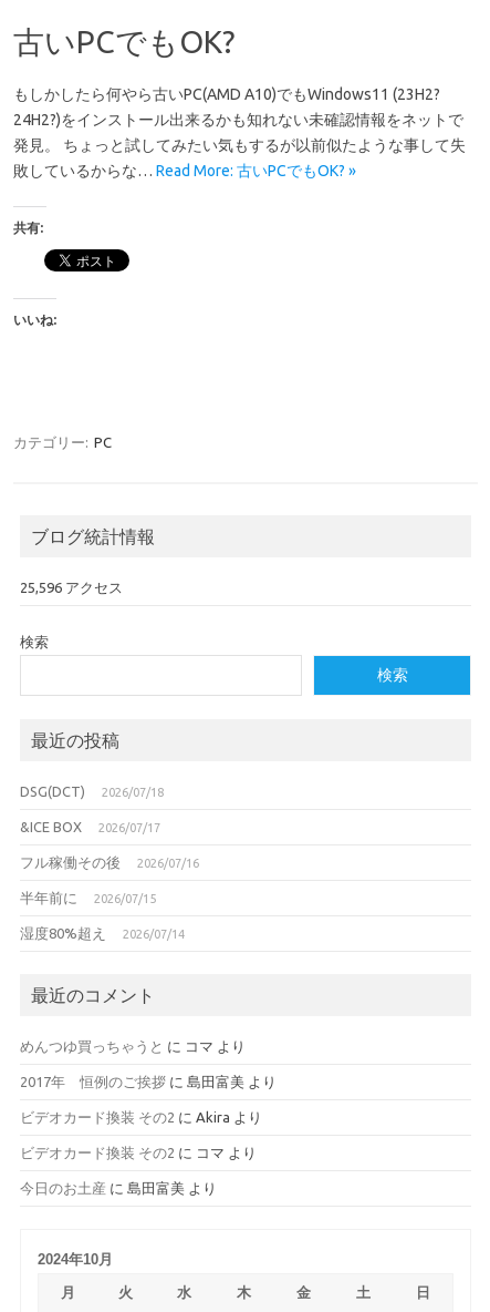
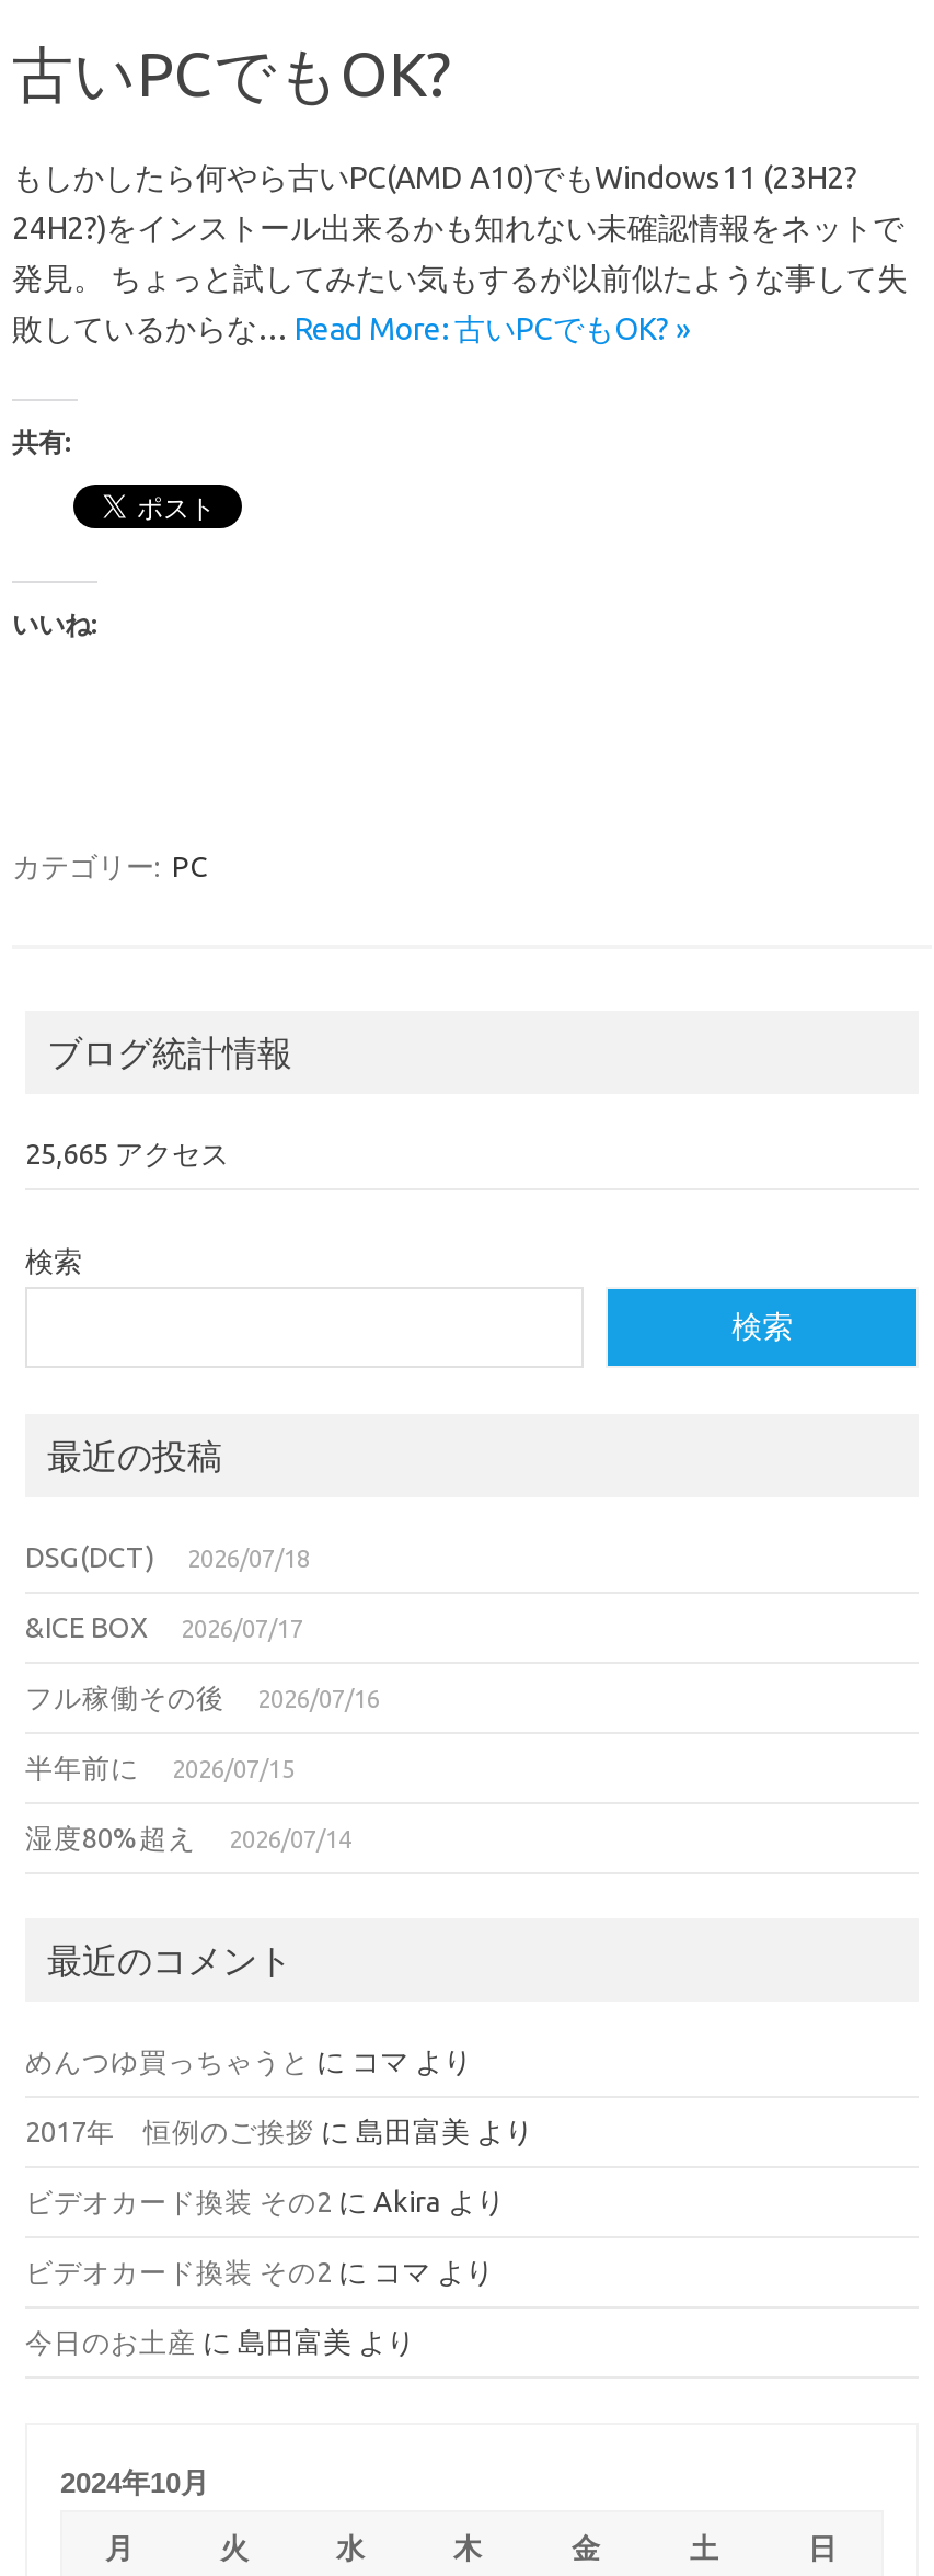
[20,580,123,595] 25,596 アクセス -> [25,1138,229,1169] 25,665 アクセス

